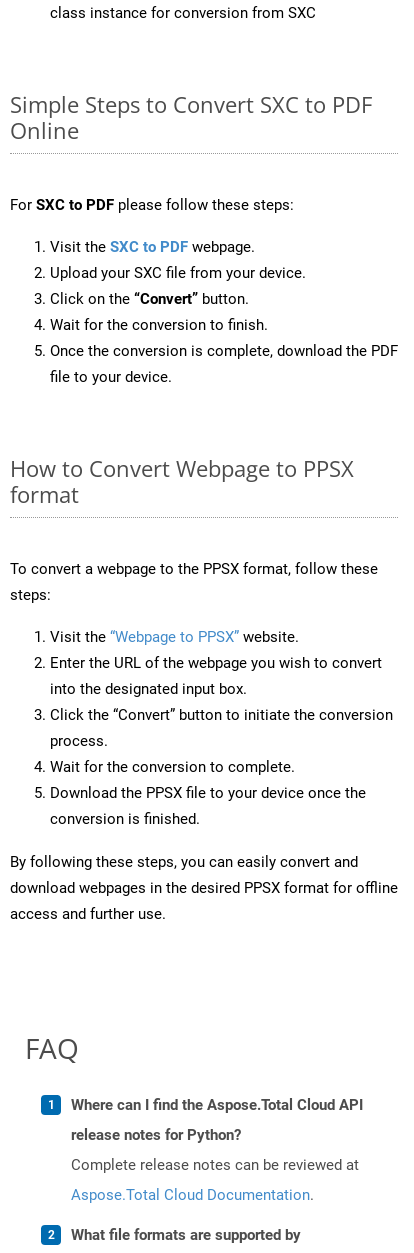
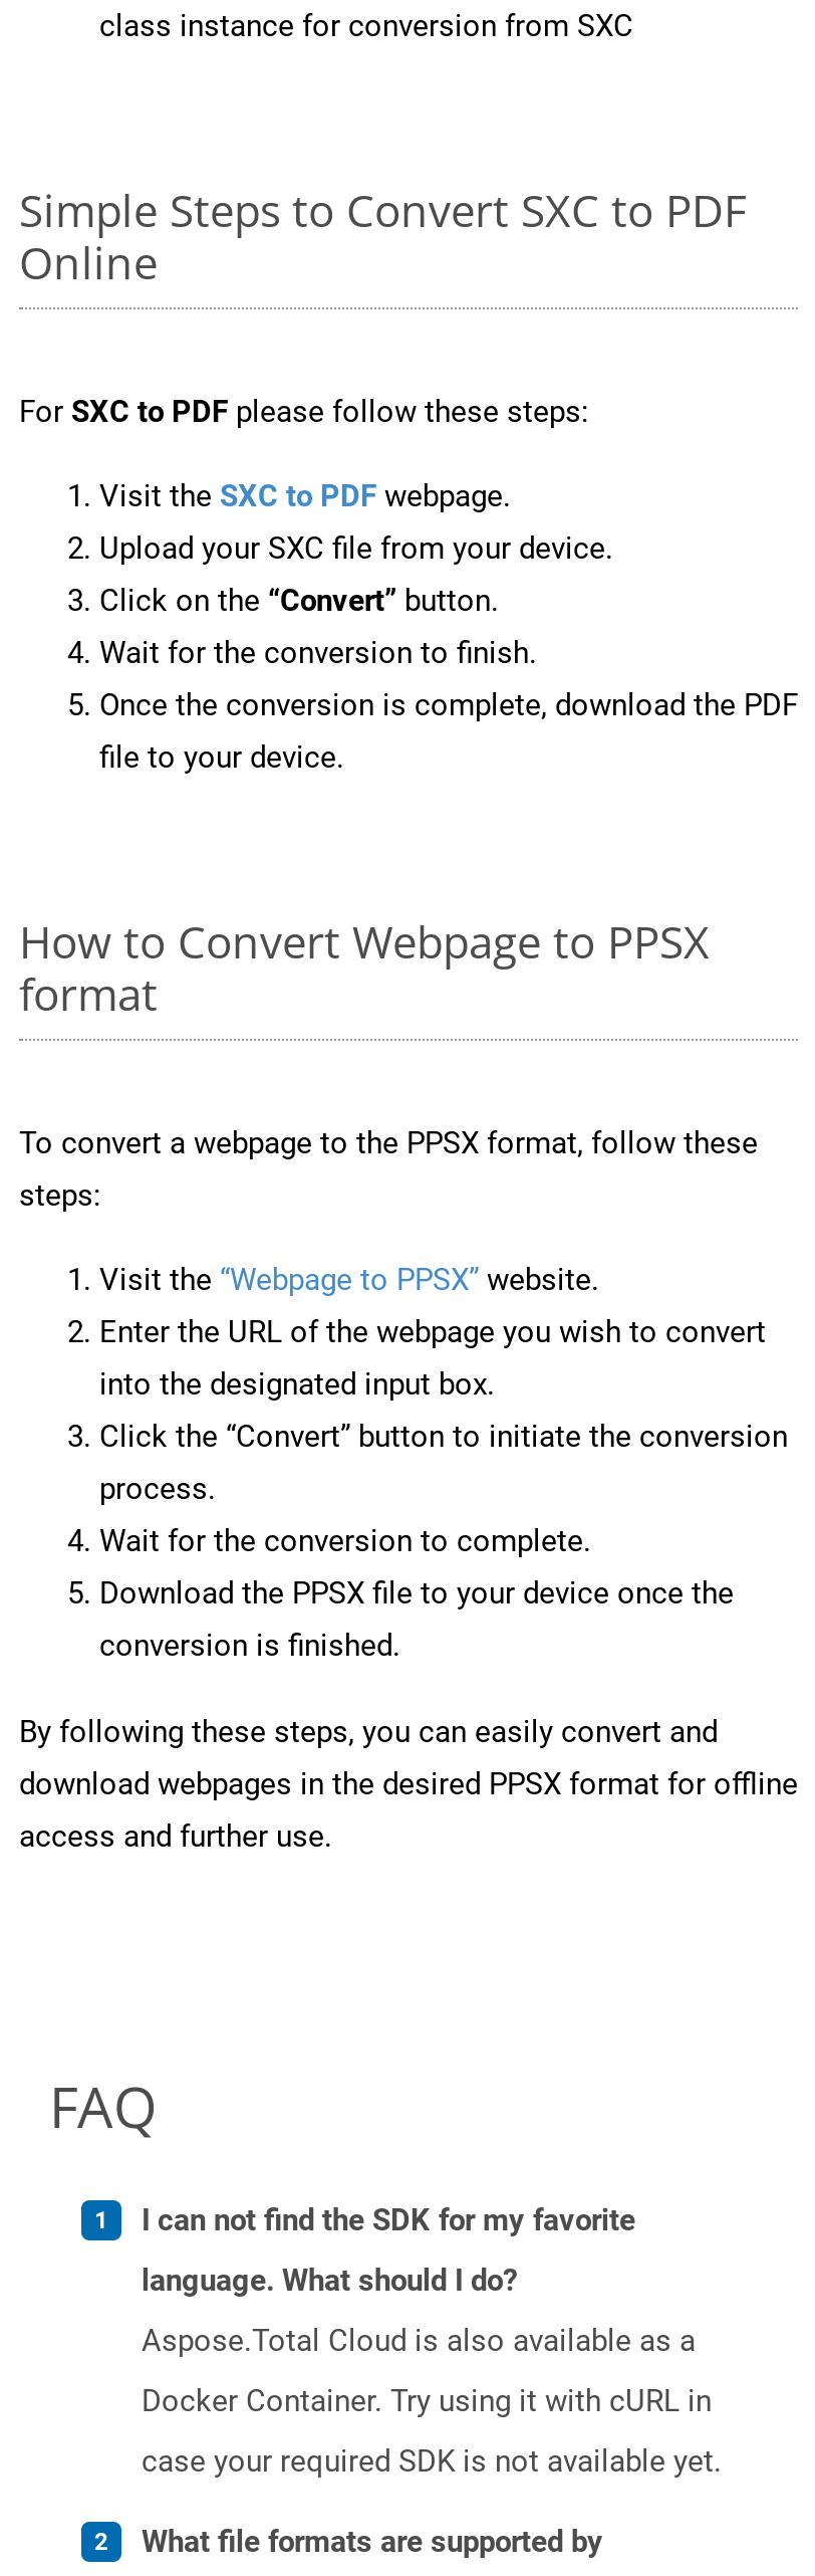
[71,1096,363,1204] Where can I find the Aspose.Total Cloud API | release notes for Python? | Complete release notes can be reviewed at | Aspose.Total Cloud Documentation. -> [142,2203,722,2480] I can not find the SDK for my favorite | language. What should I do? | Aspose.Total Cloud is also available as a | Docker Container. Try using it with cURL in | case your required SDK is not available yet.

